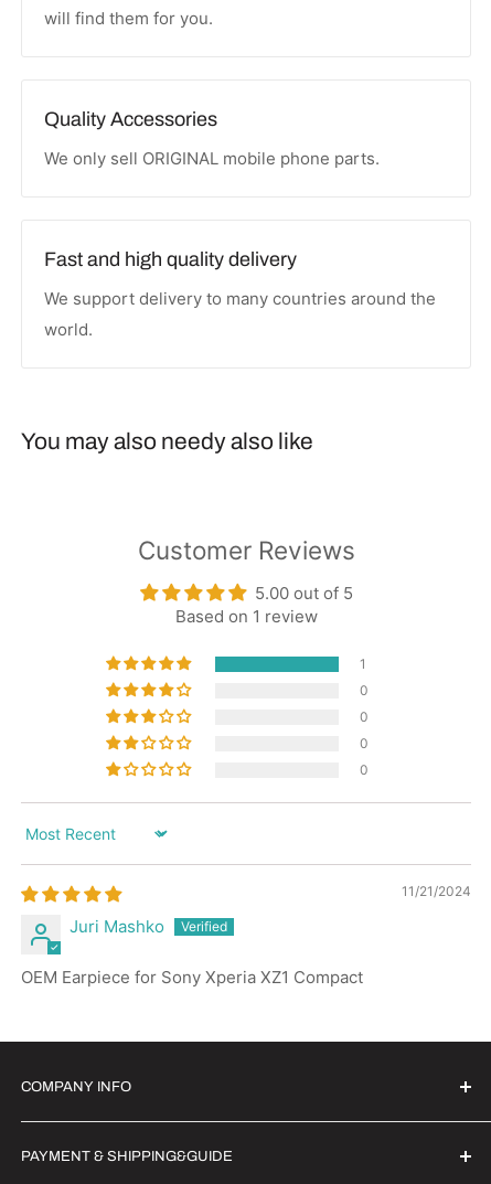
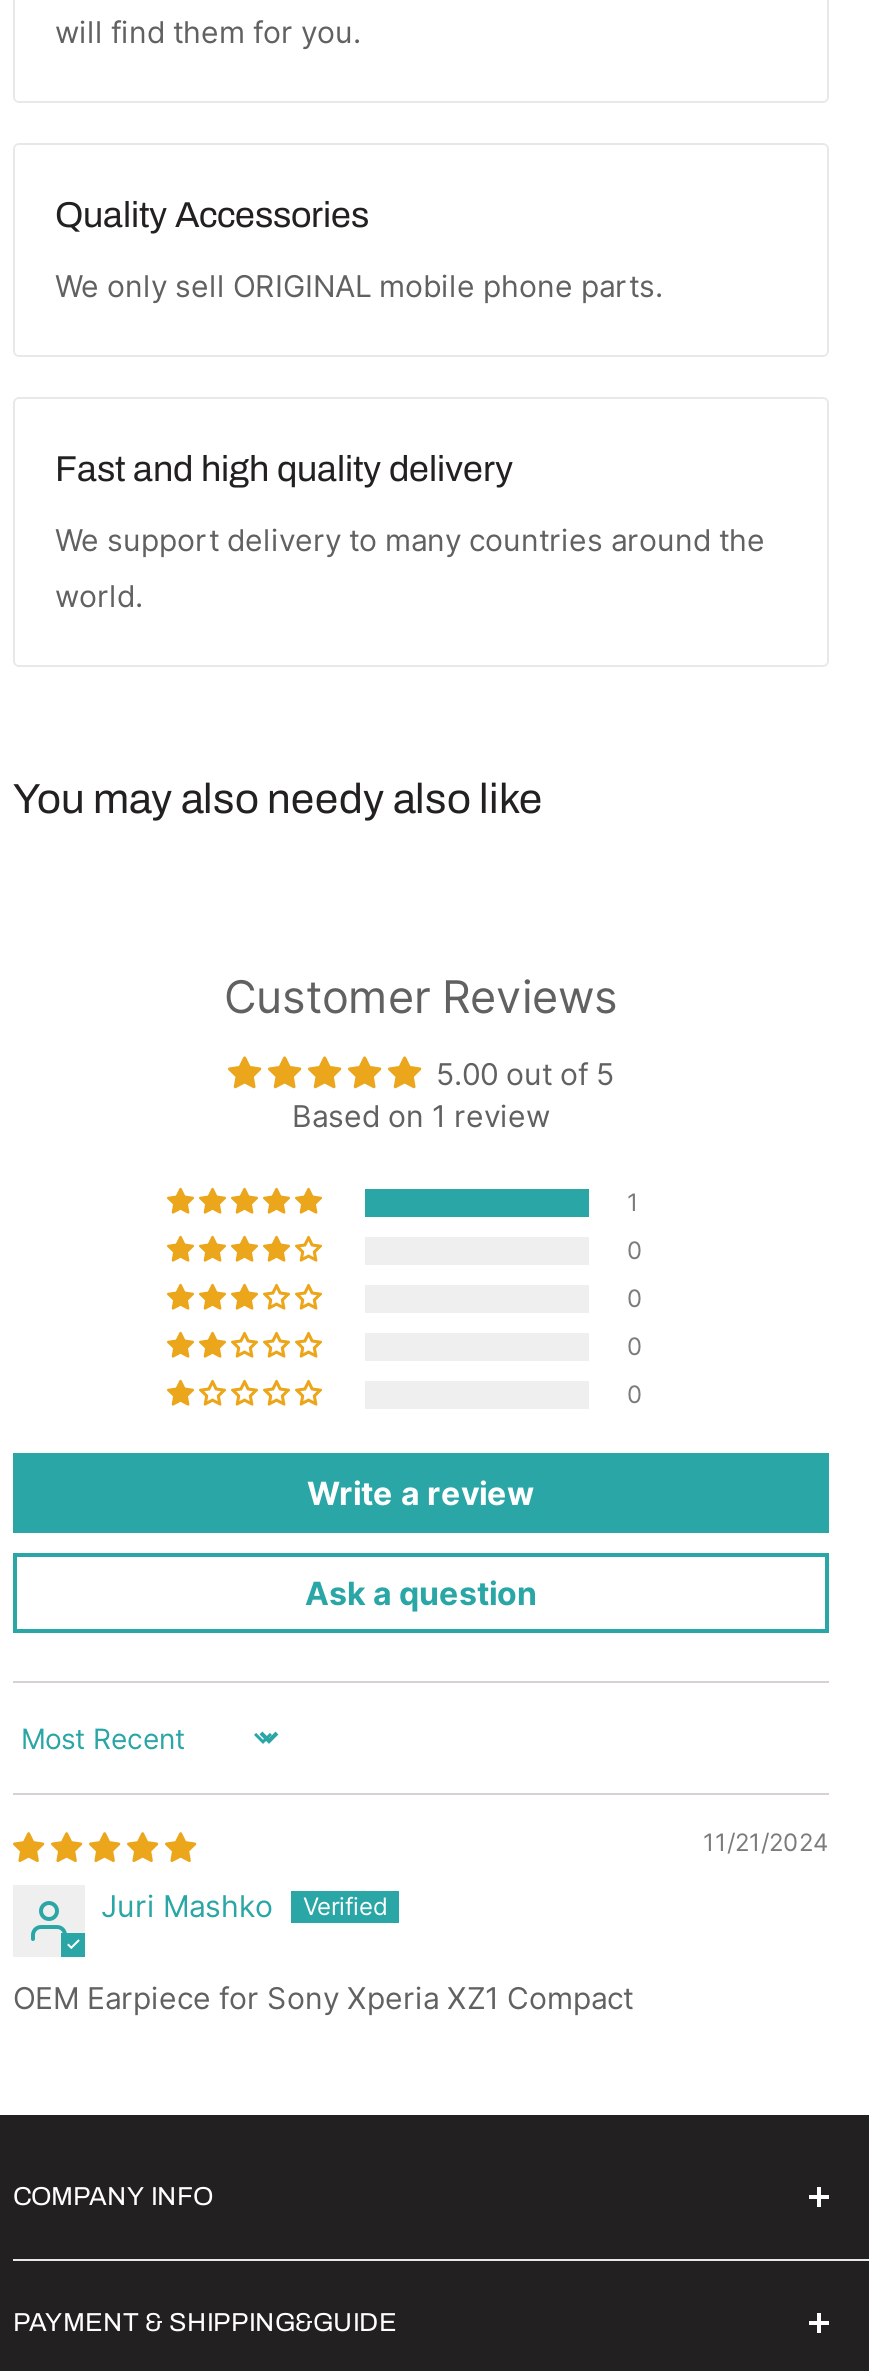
none -> [305,1473,537,1613] Write a review | Ask a question

